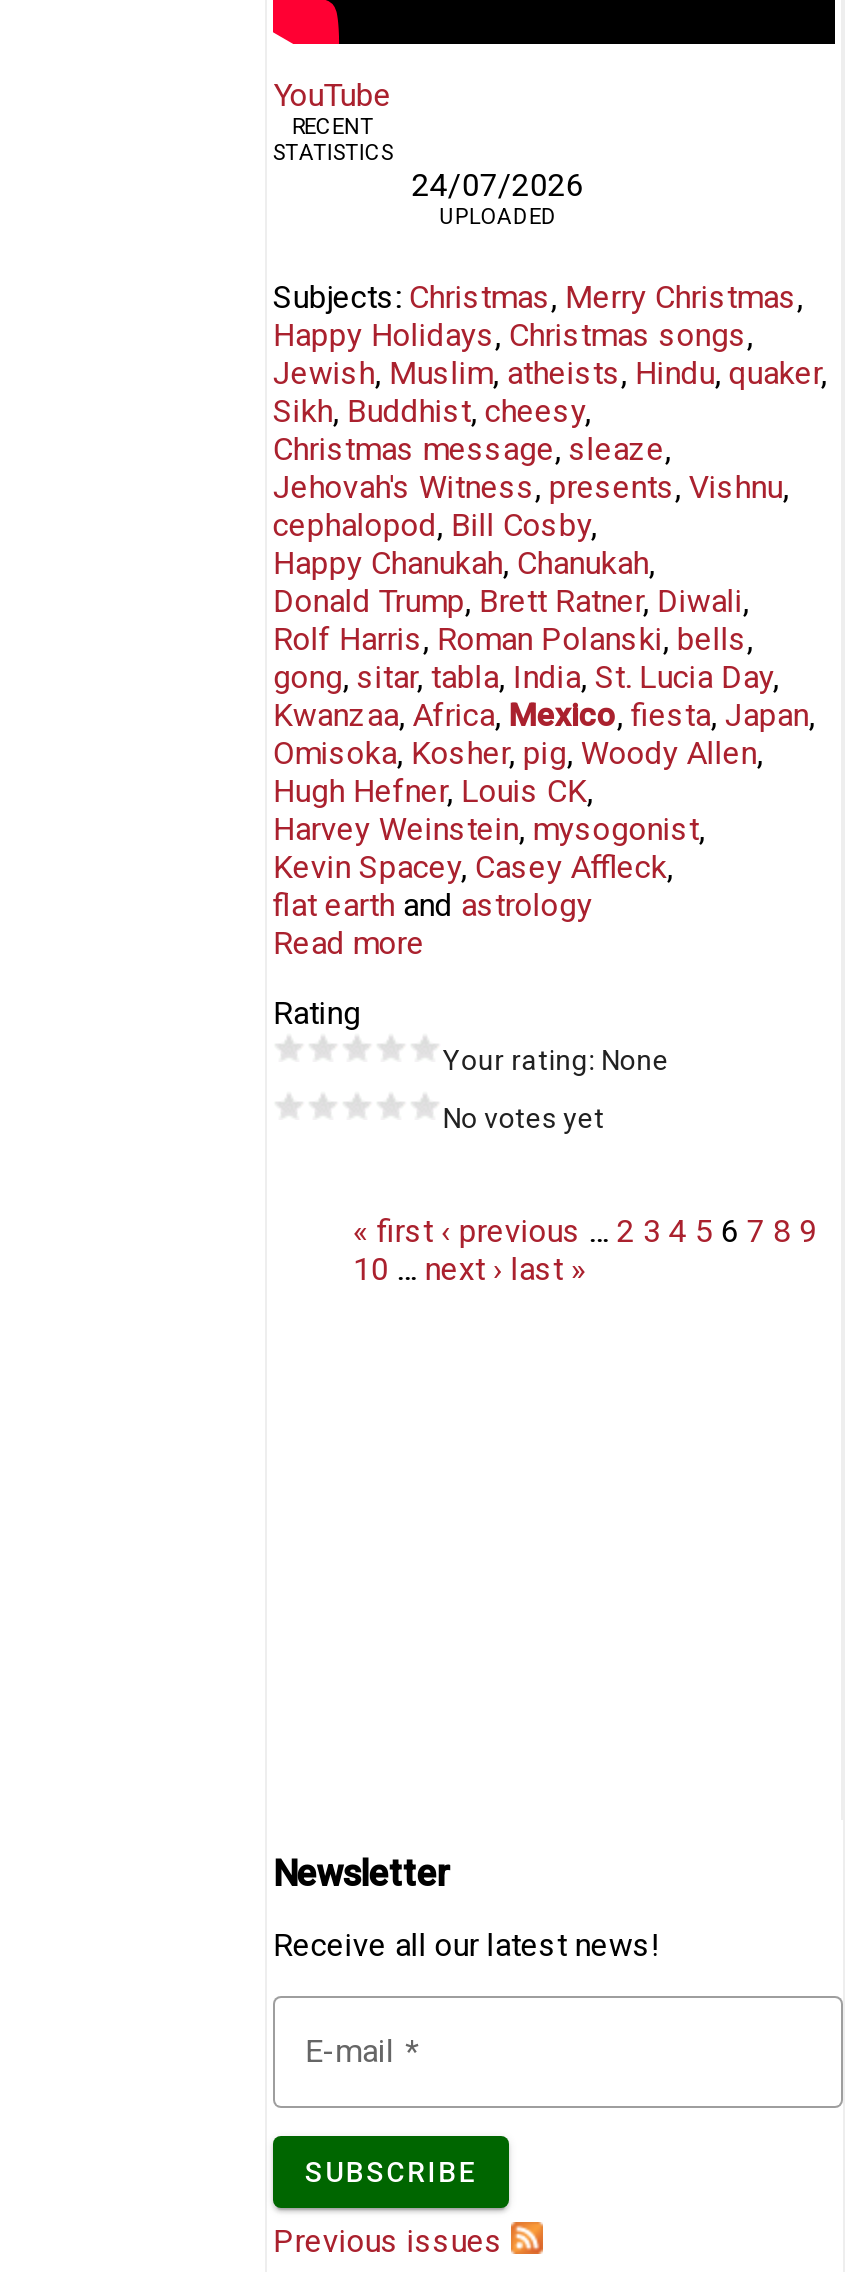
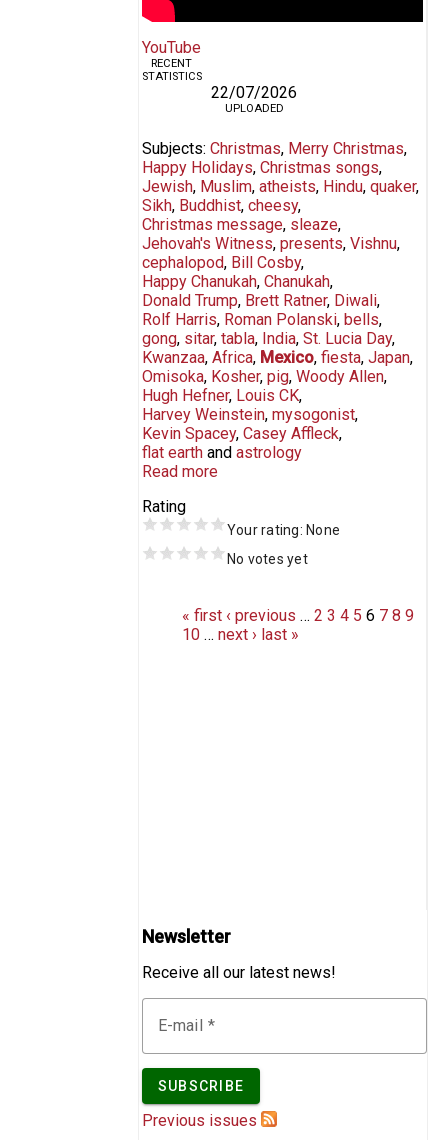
[412,165,584,203] 24/07/2026 -> [211,83,297,102] 22/07/2026

